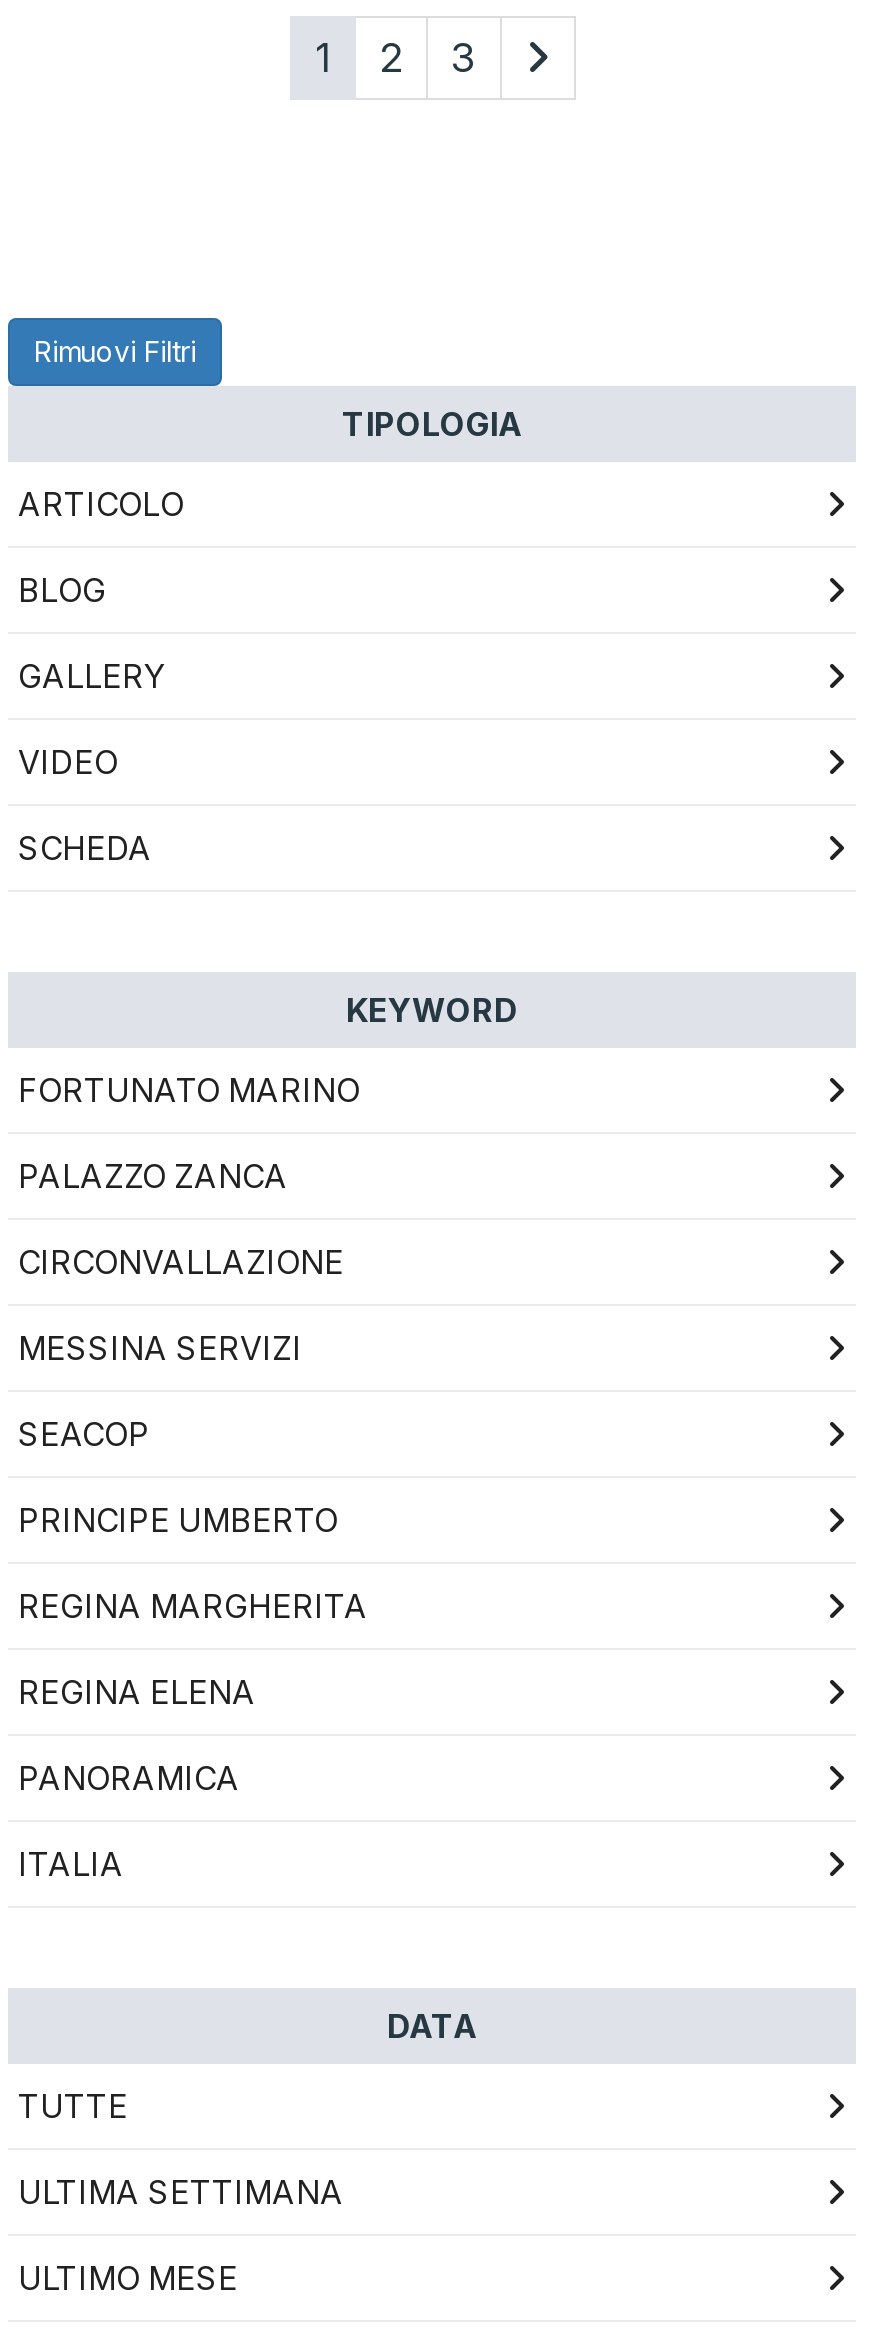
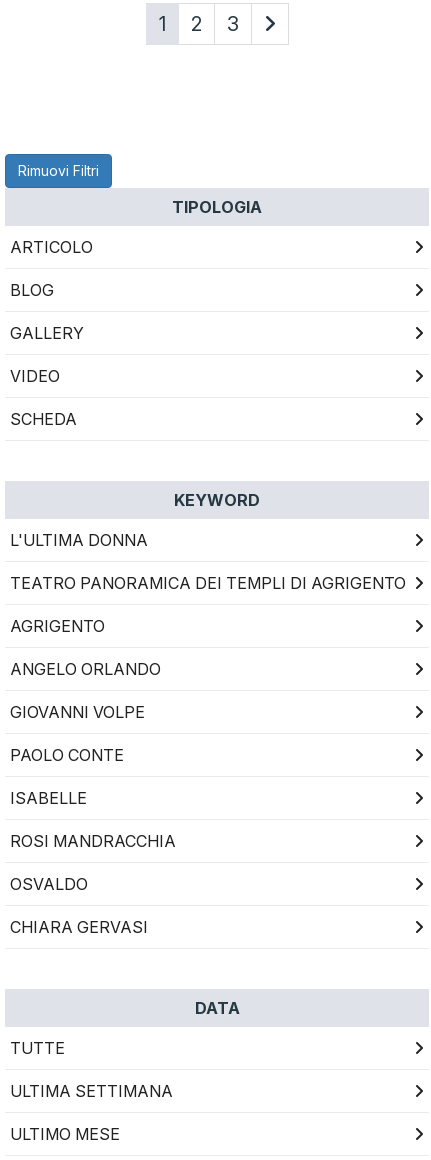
[18,1070,360,1110] FORTUNATO MARINO -> [10,530,148,550] L'ULTIMA DONNA
[18,1156,288,1196] PALAZZO ZANCA -> [10,573,406,593] TEATRO PANORAMICA DEI TEMPLI DI AGRIGENTO
[18,1242,344,1282] CIRCONVALLAZIONE -> [10,616,105,636] AGRIGENTO
[18,1328,302,1368] MESSINA SERVIZI -> [10,659,161,679] ANGELO ORLANDO
[18,1414,150,1454] SEACOP -> [10,702,145,722] GIOVANNI VOLPE
[18,1500,338,1540] PRINCIPE UMBERTO -> [10,745,124,765] PAOLO CONTE
[18,1586,368,1626] REGINA MARGHERITA -> [10,788,87,808] ISABELLE
[18,1672,256,1712] REGINA ELENA -> [10,831,176,851] ROSI MANDRACCHIA
[18,1758,240,1798] PANORAMICA -> [10,874,88,894] OSVALDO
[18,1844,124,1884] ITALIA -> [10,917,148,937] CHIARA GERVASI

